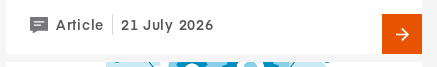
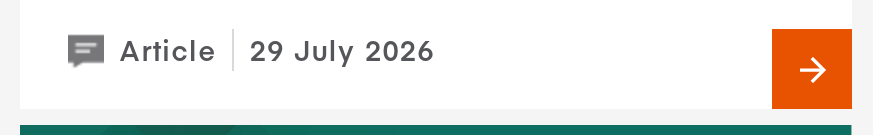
[56,14,213,34] Article 21 July 2026 -> [120,29,435,69] Article 29 July 2026

